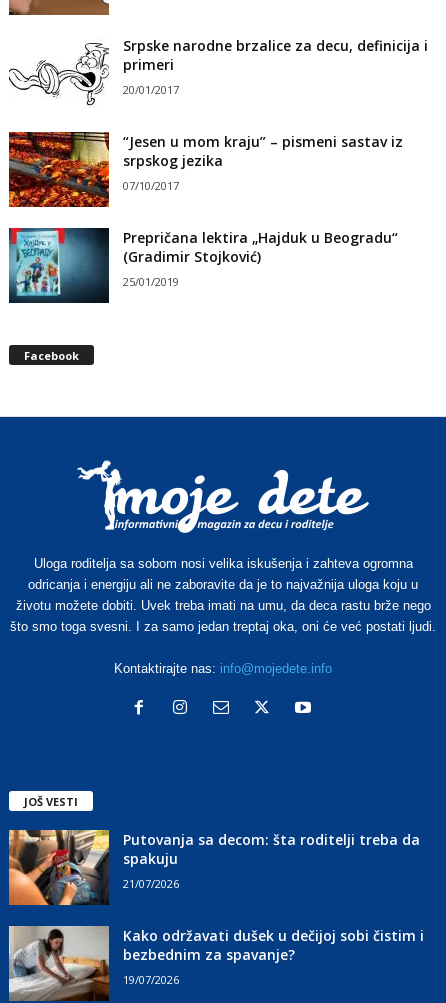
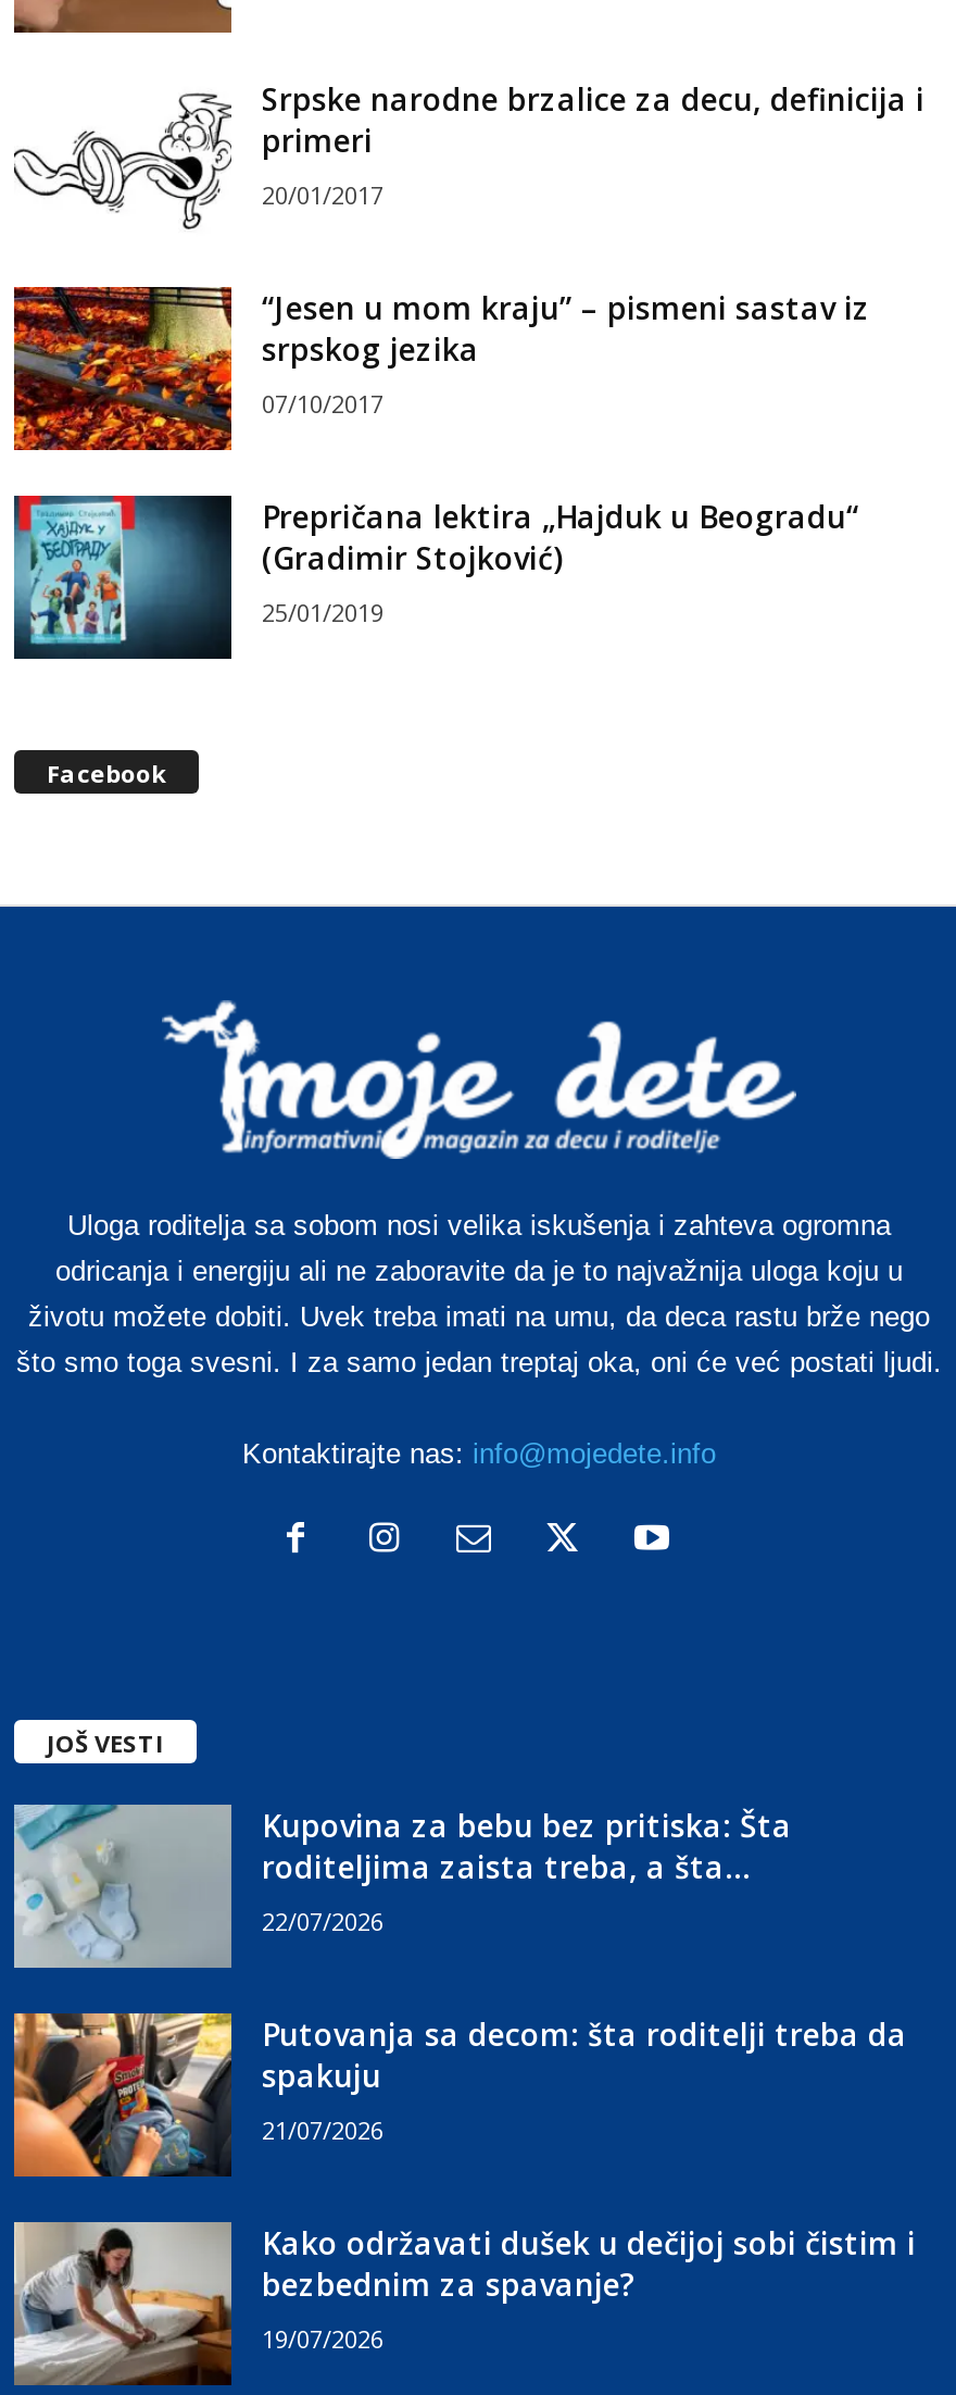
none -> [12,1803,792,1970] [image] | Kupovina za bebu bez pritiska: Šta | roditeljima zaista treba, a šta... | 22/07/2026

